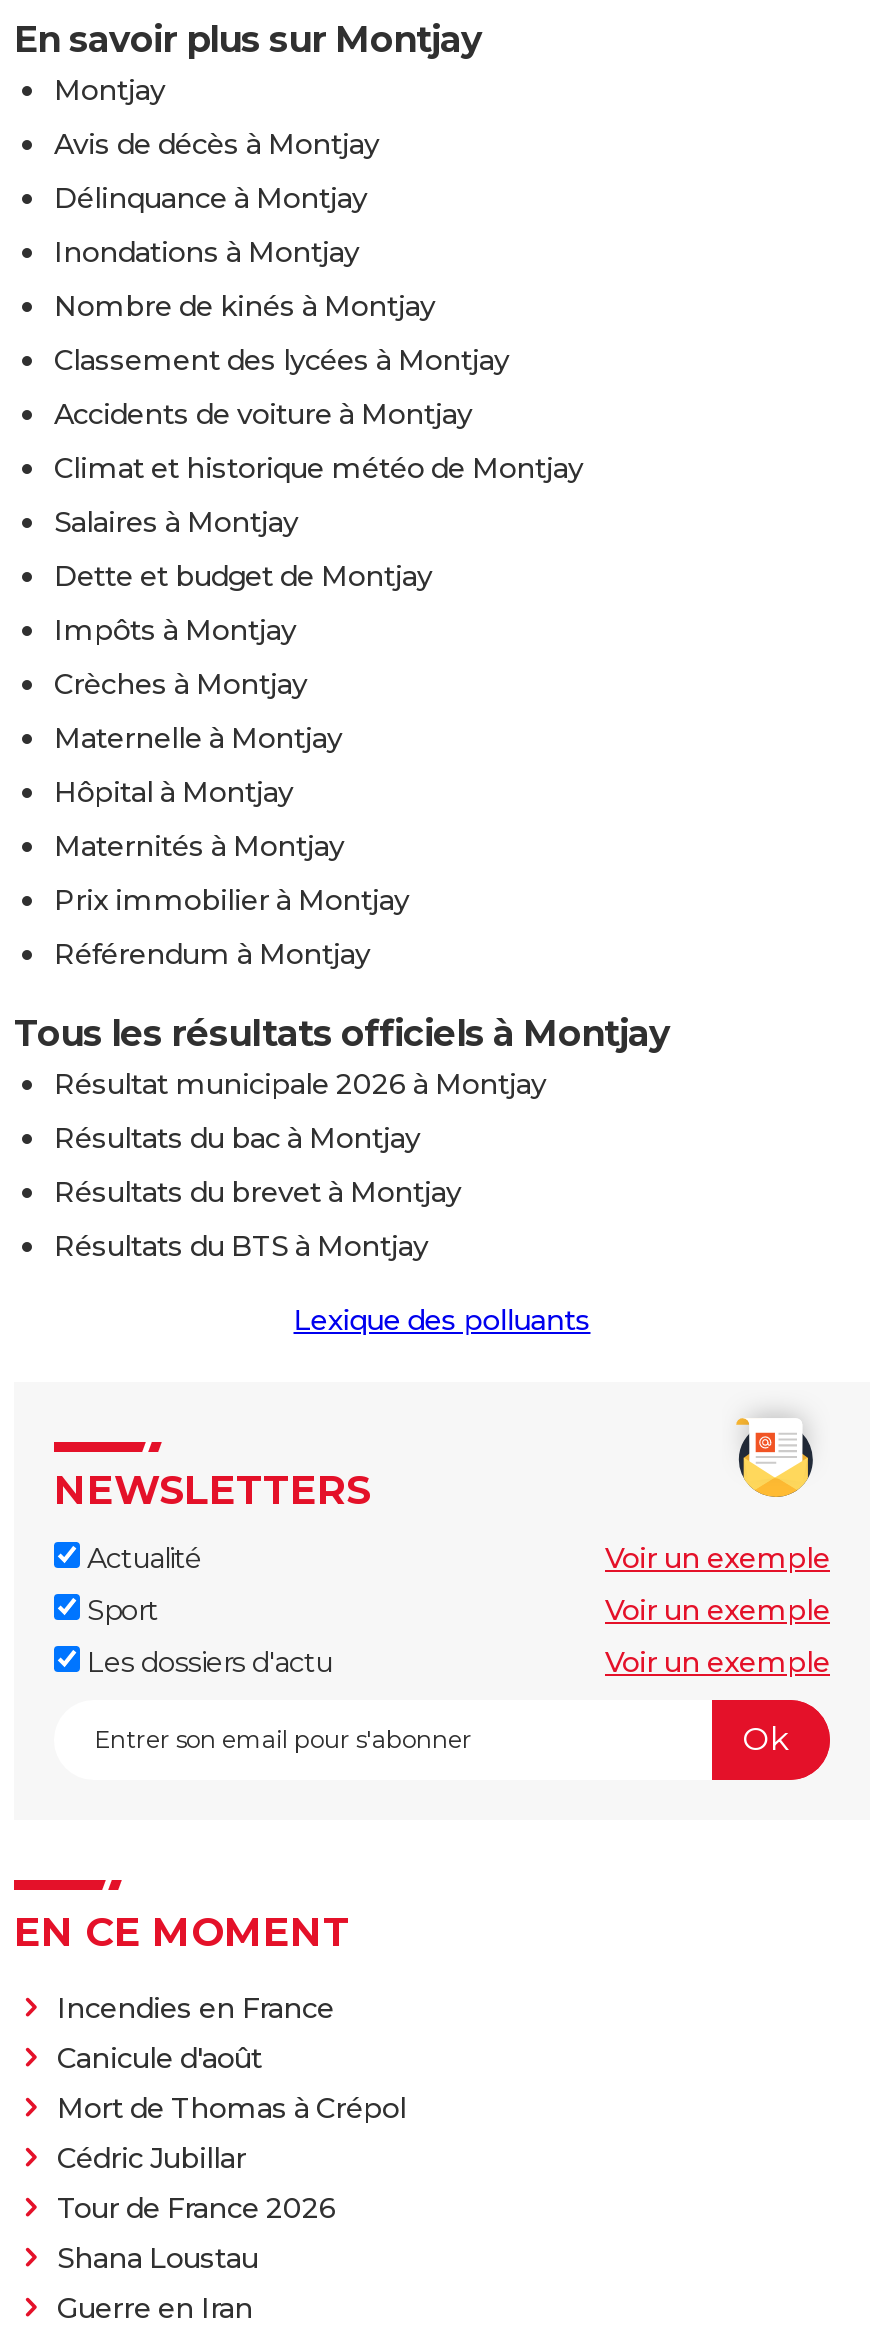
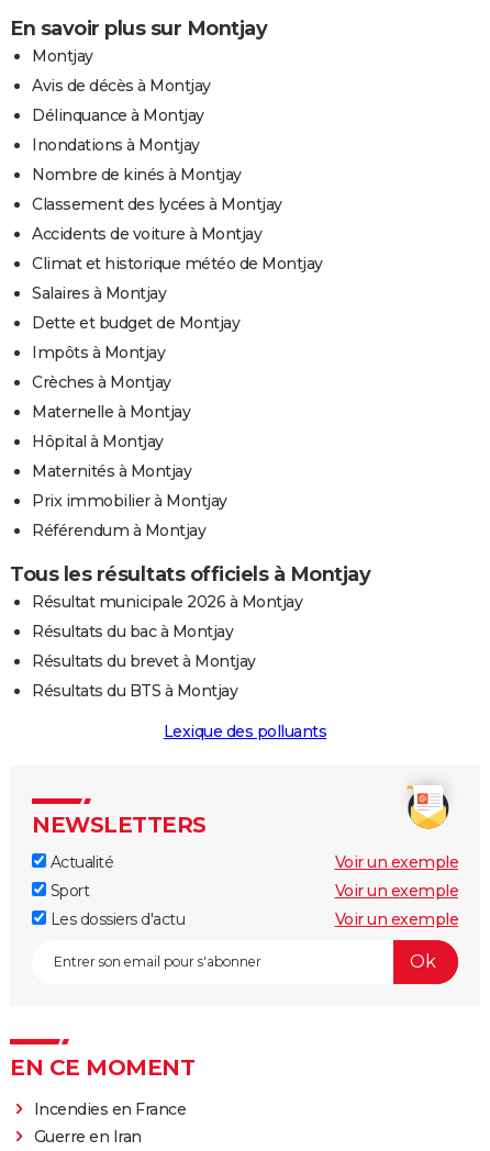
[57,2040,406,2276] Canicule d'août | Mort de Thomas à Crépol | Cédric Jubillar | Tour de France 2026 | Shana Loustau -> none

